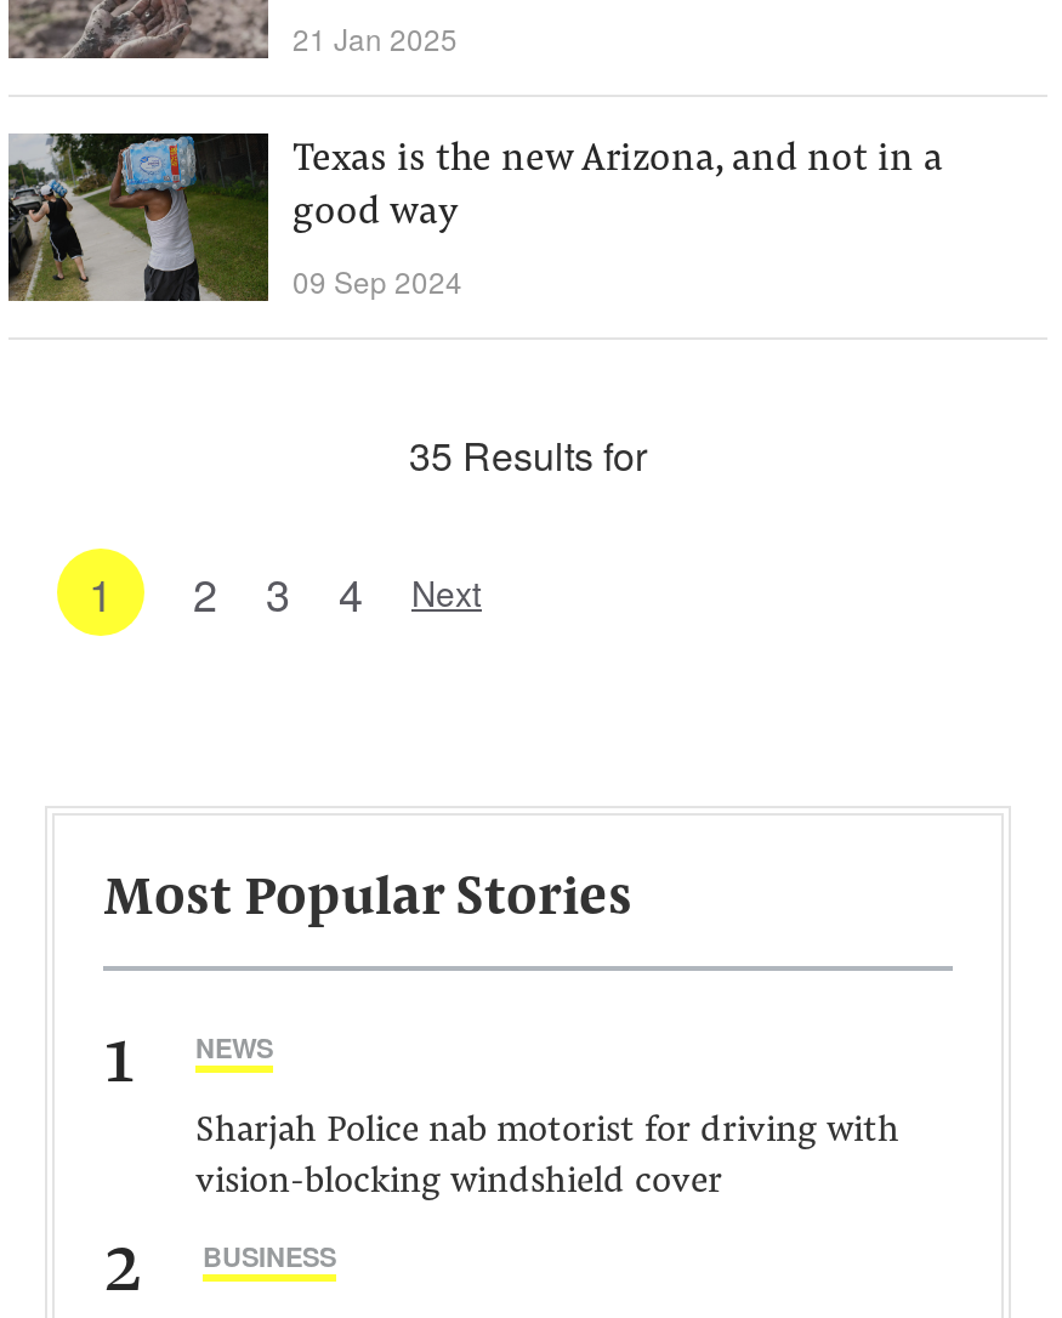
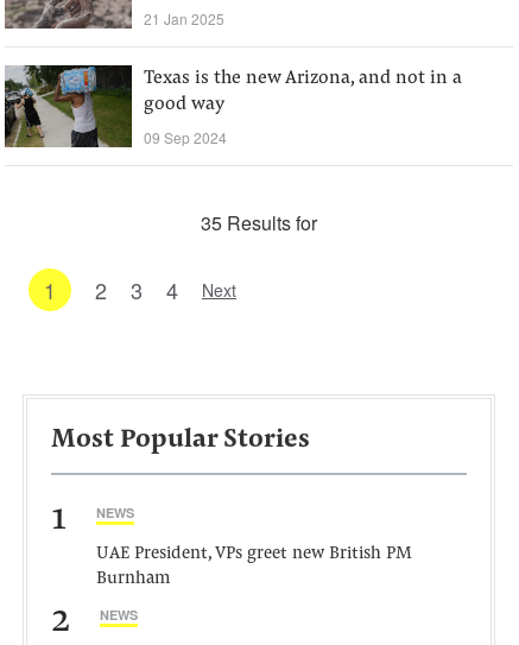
[195,1114,899,1201] Sharjah Police nab motorist for driving with | vision-blocking windshield cover -> [96,545,412,588] UAE President, VPs greet new British PM | Burnham
[203,1238,336,1274] BUSINESS -> [100,606,138,624] NEWS

